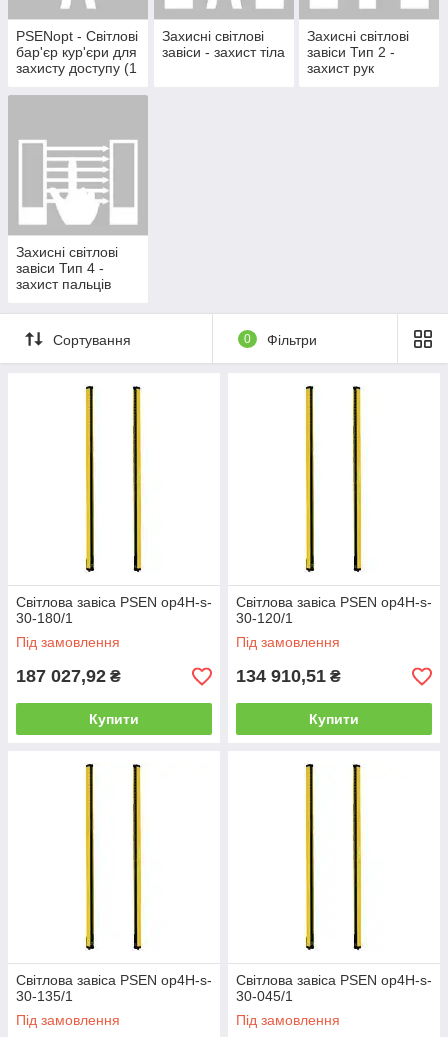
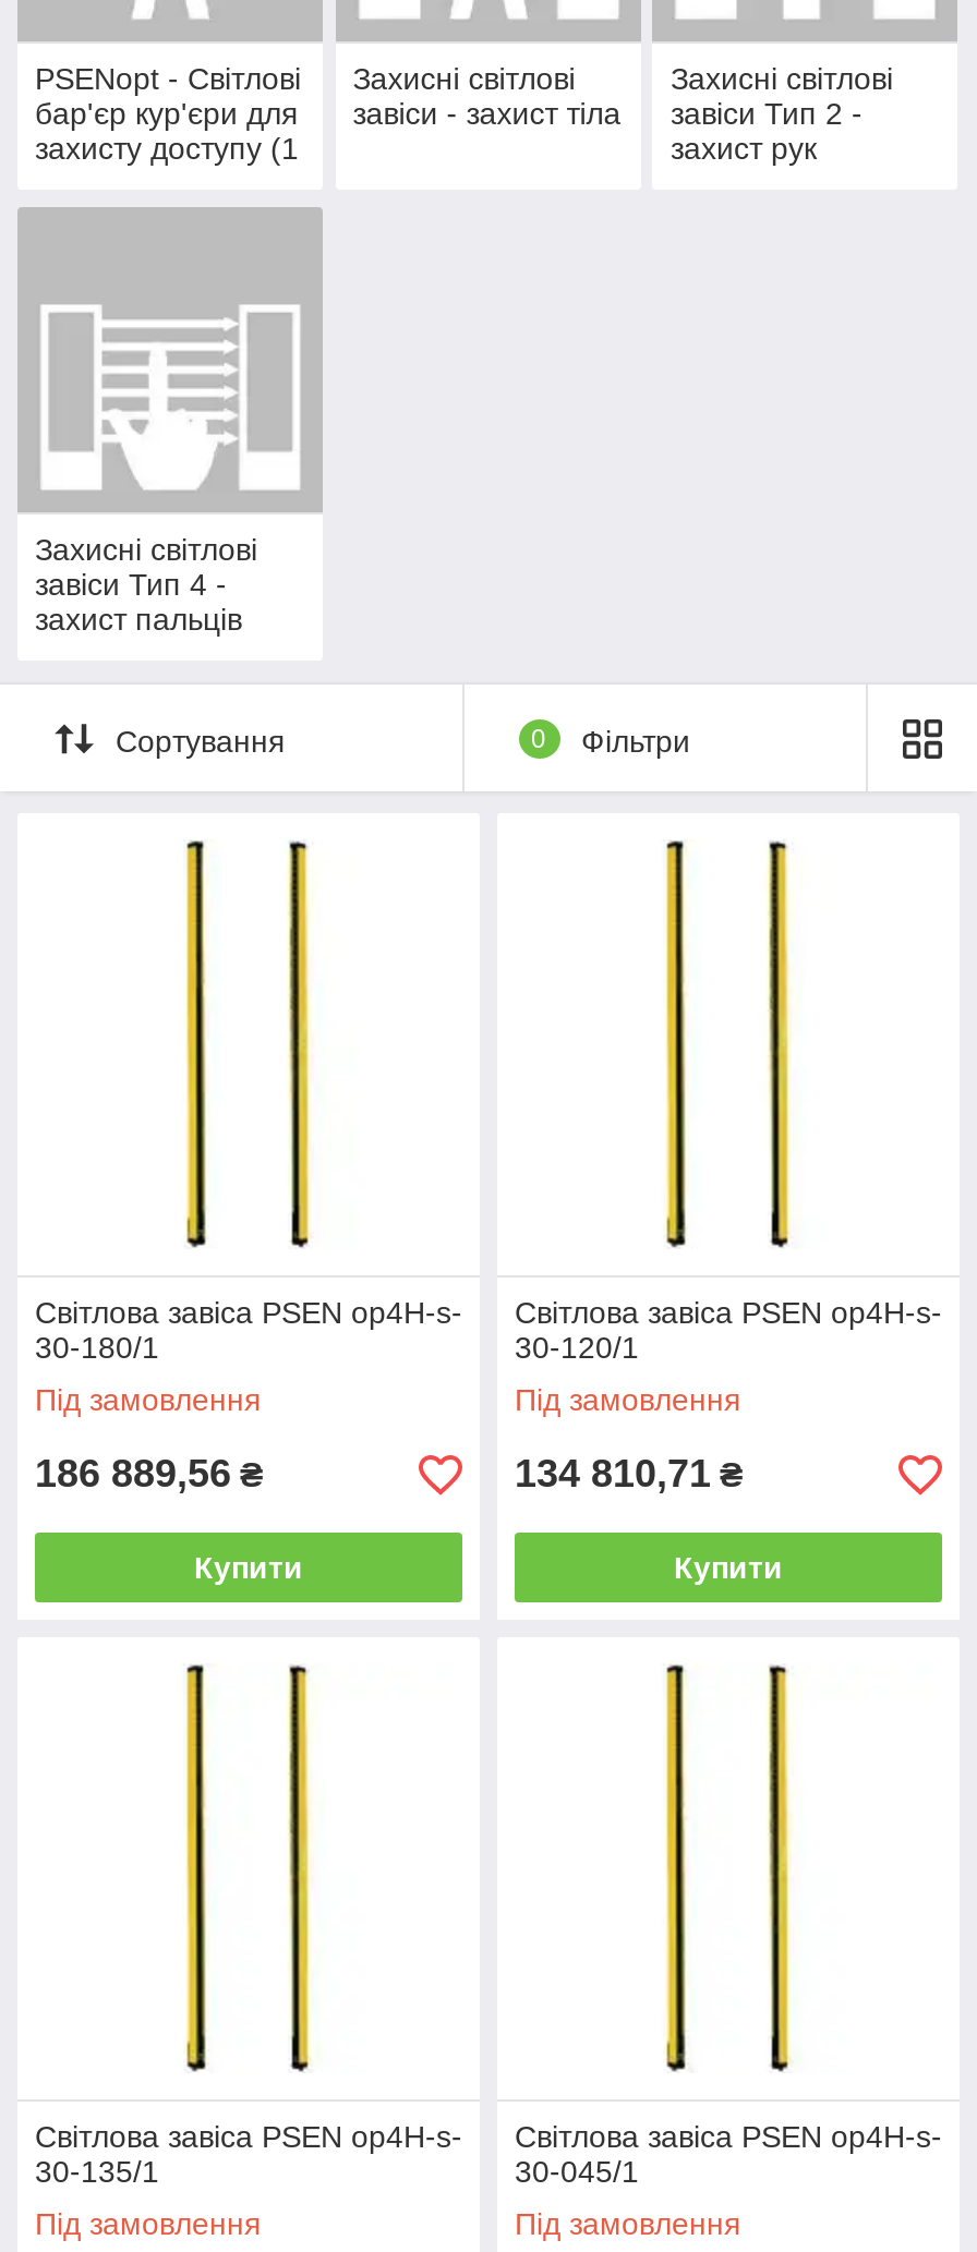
[16,666,121,686] 187 027,92 ₴ -> [35,1452,264,1496] 186 889,56 ₴
[236,666,341,686] 134 910,51 ₴ -> [515,1452,744,1496] 134 810,71 ₴

